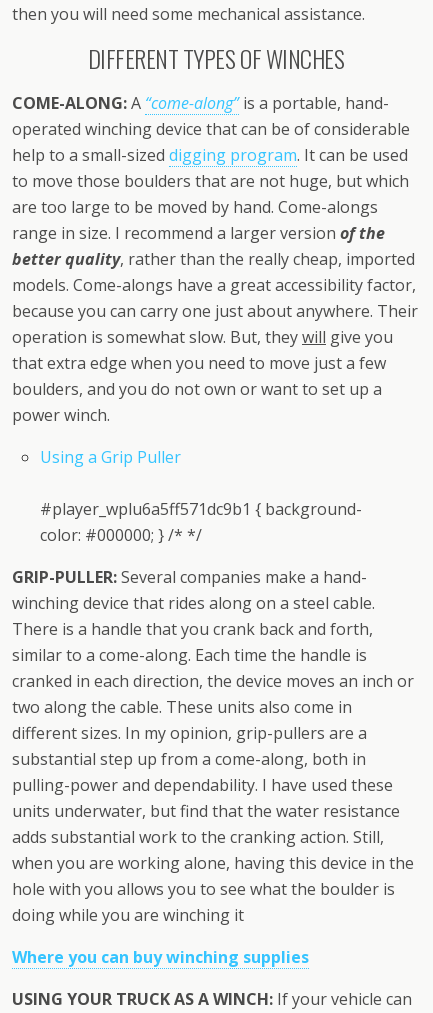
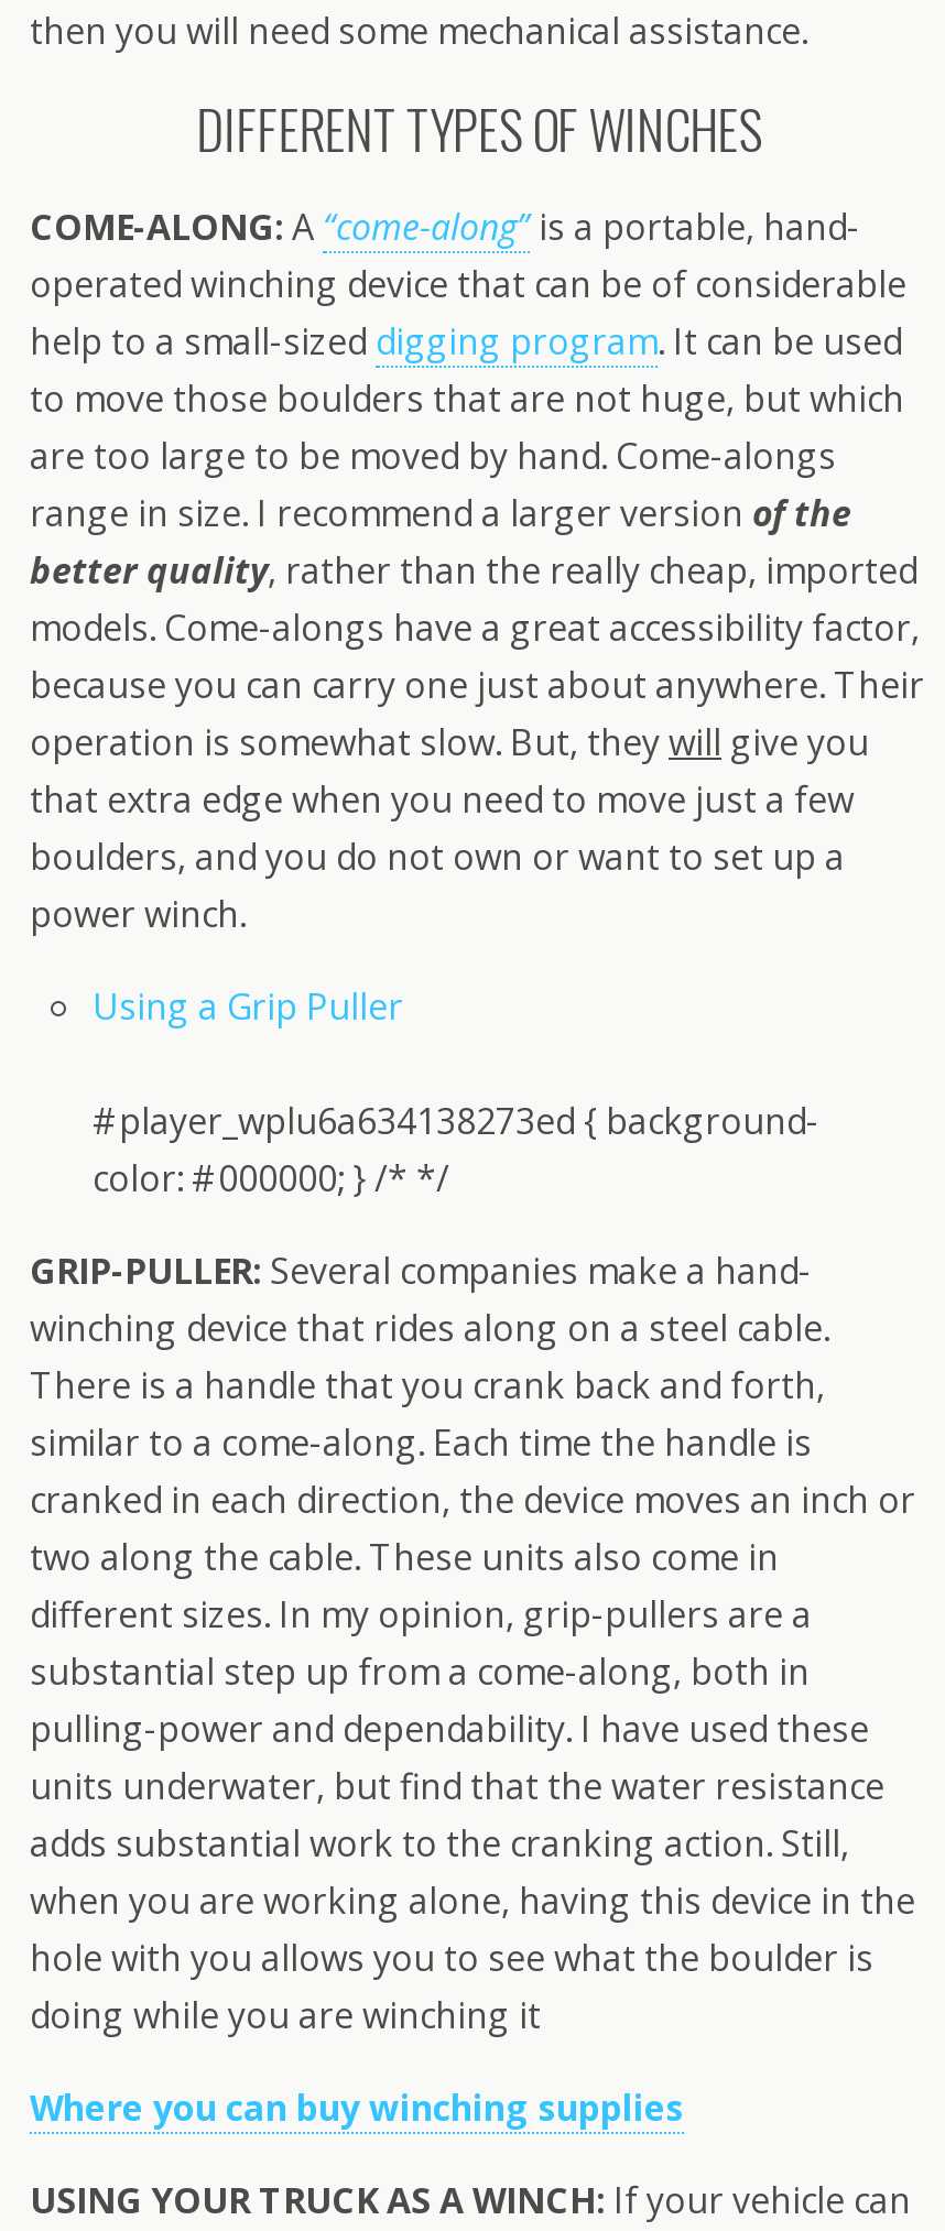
[40,498,362,520] #player_wplu6a5ff571dc9b1 { background- -> [92,1098,819,1146] #player_wplu6a634138273ed { background-

